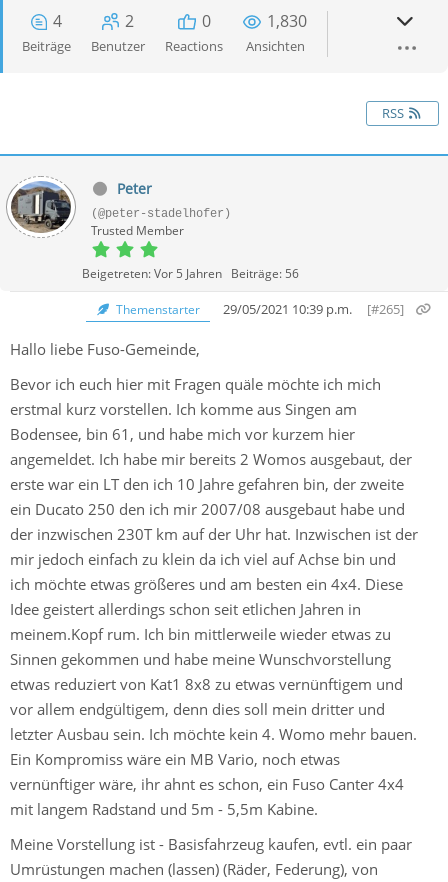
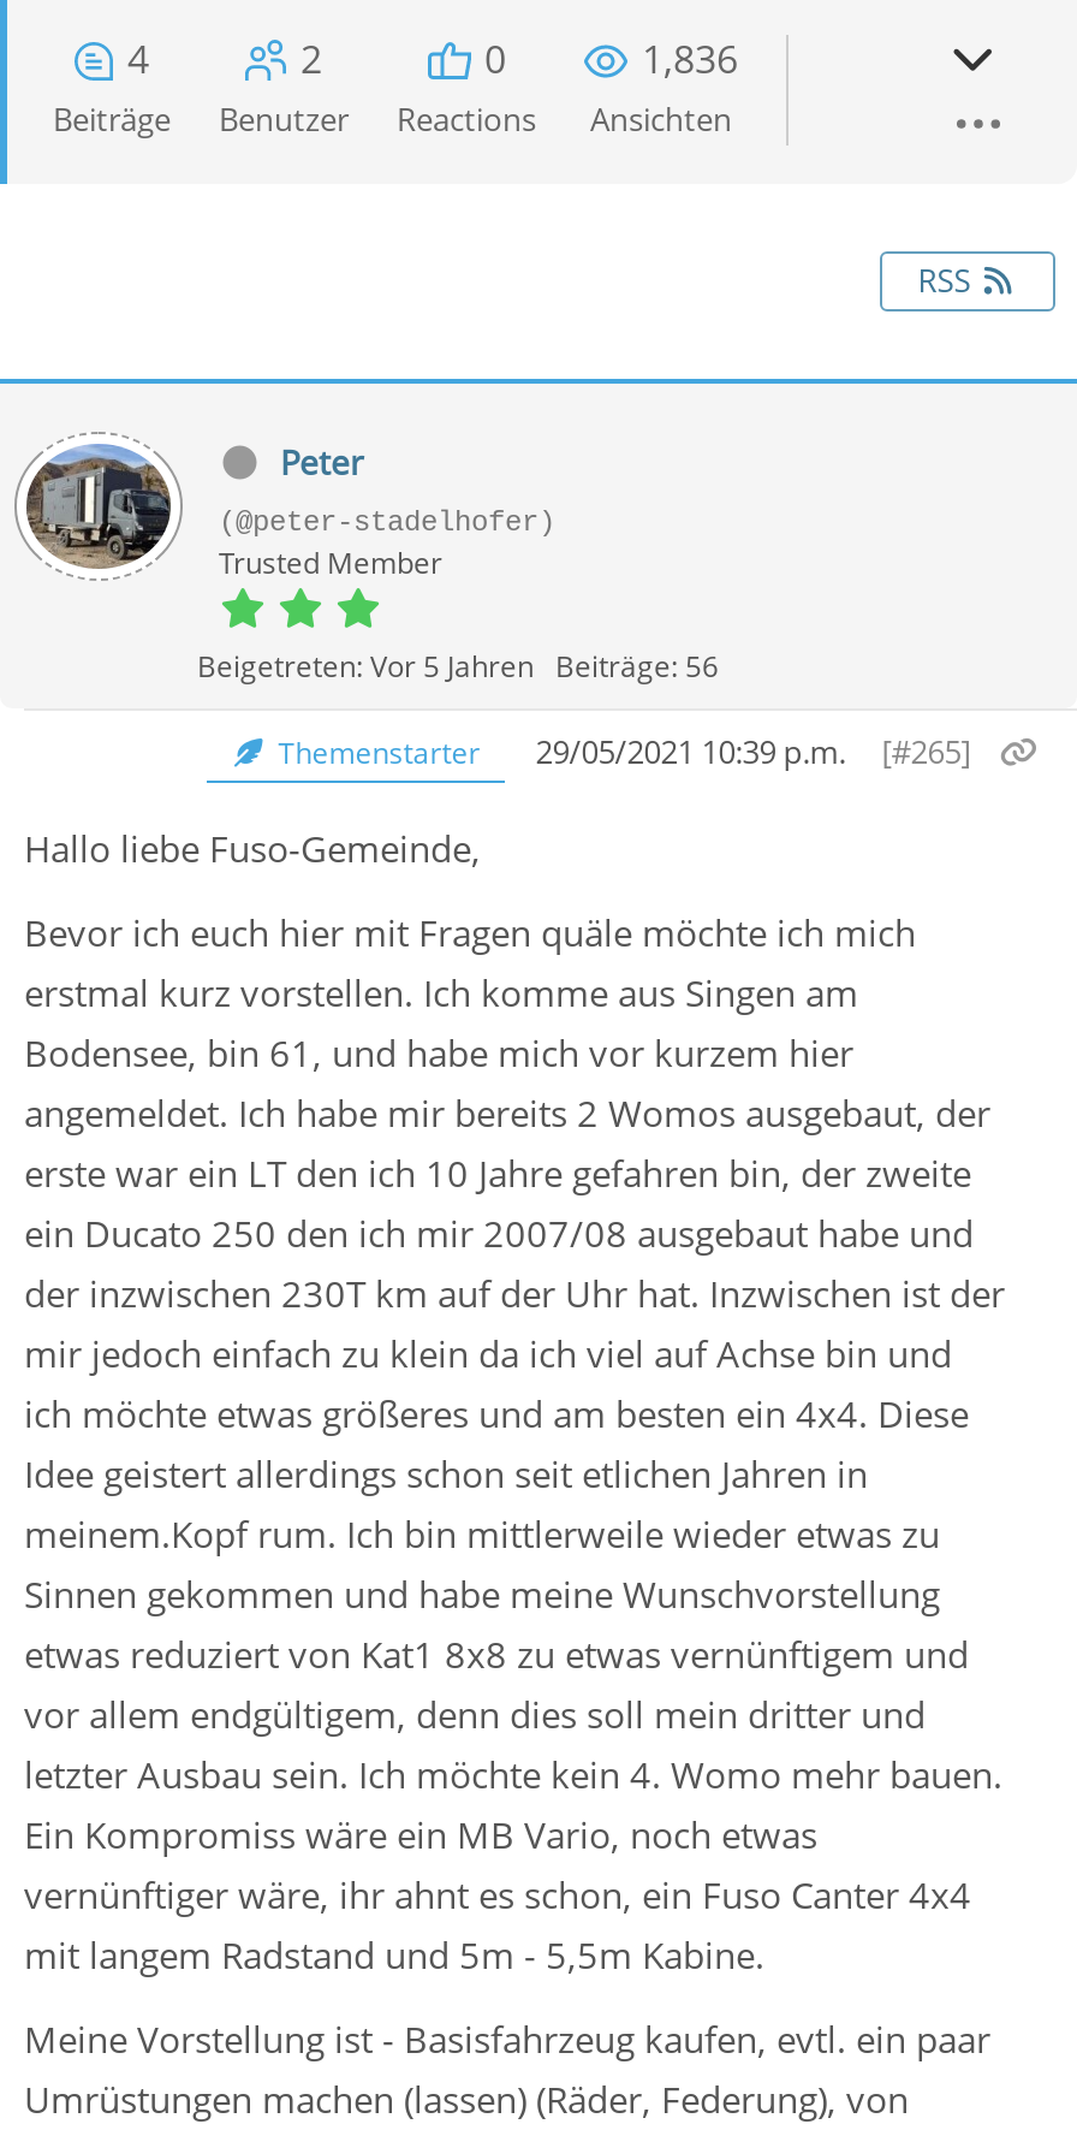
[267,10,307,32] 1,830 -> [642,32,738,85] 1,836

